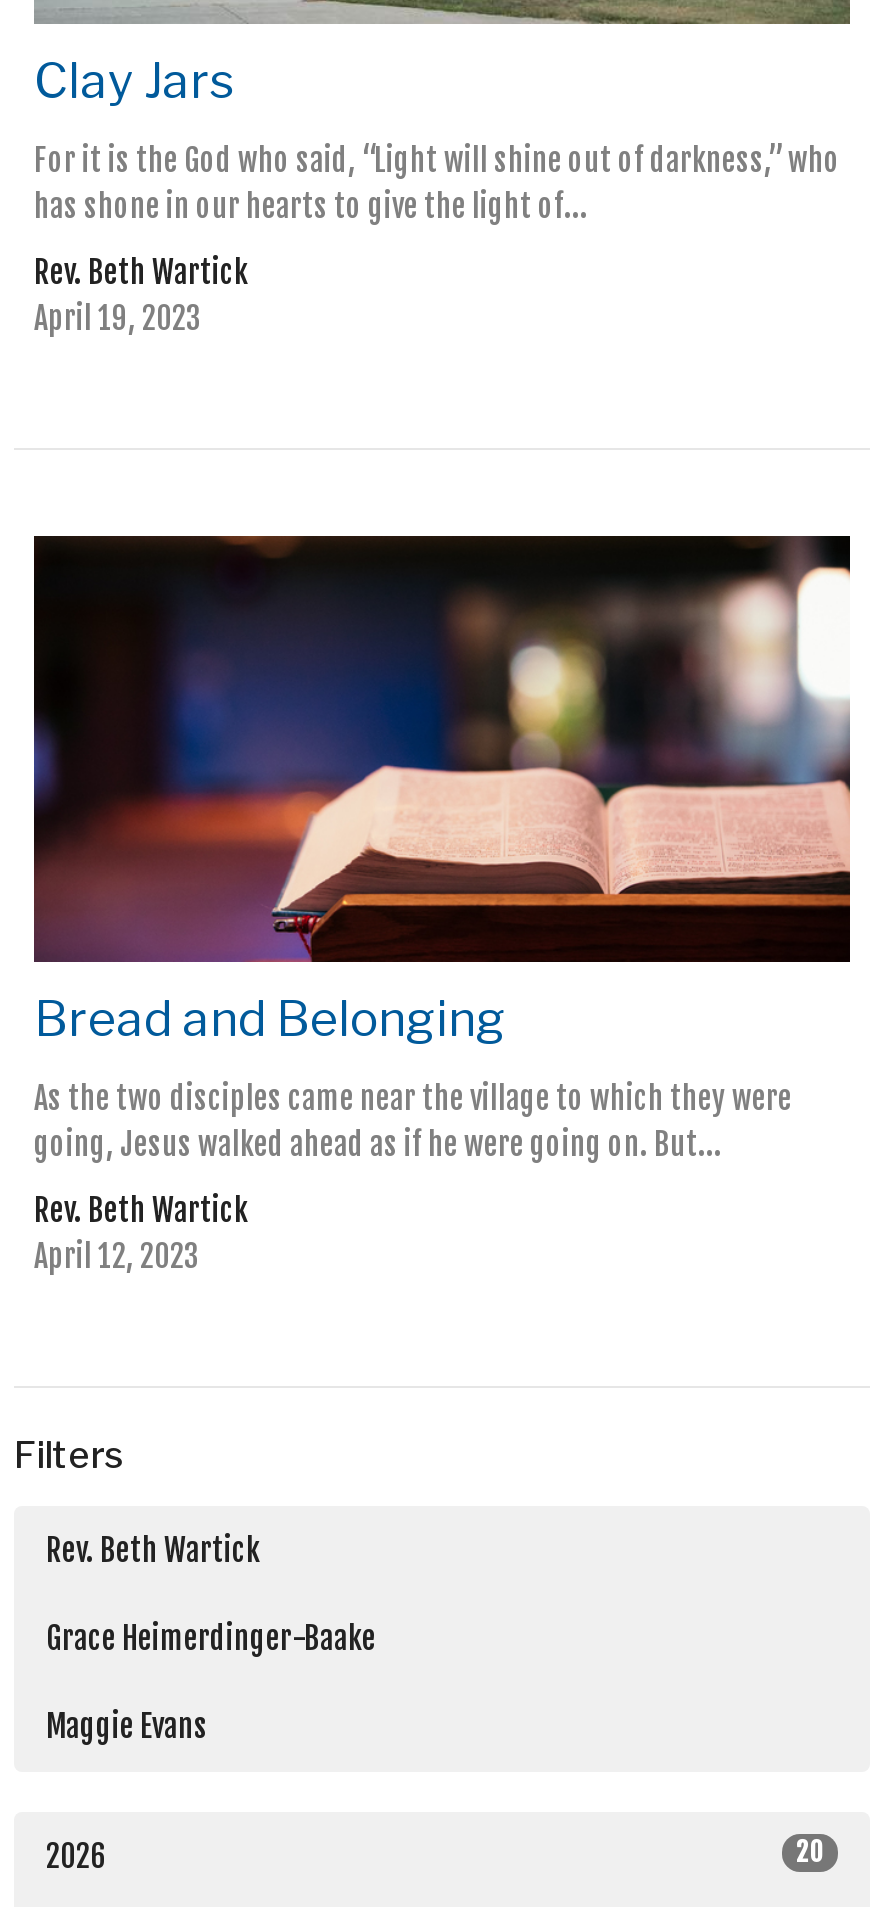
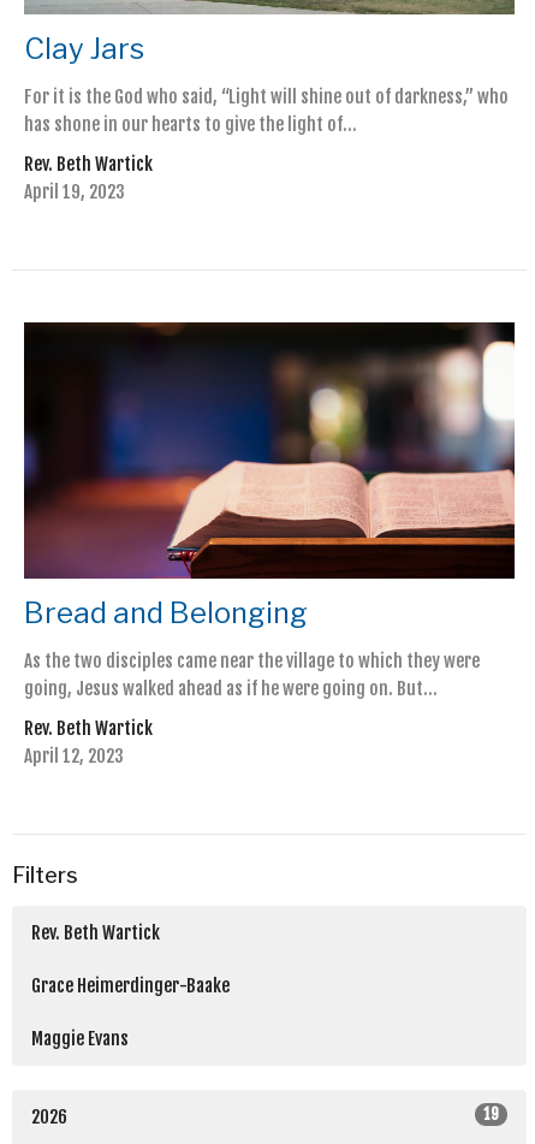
[796,1835,824,1867] 20 -> [483,1104,499,1123] 19

